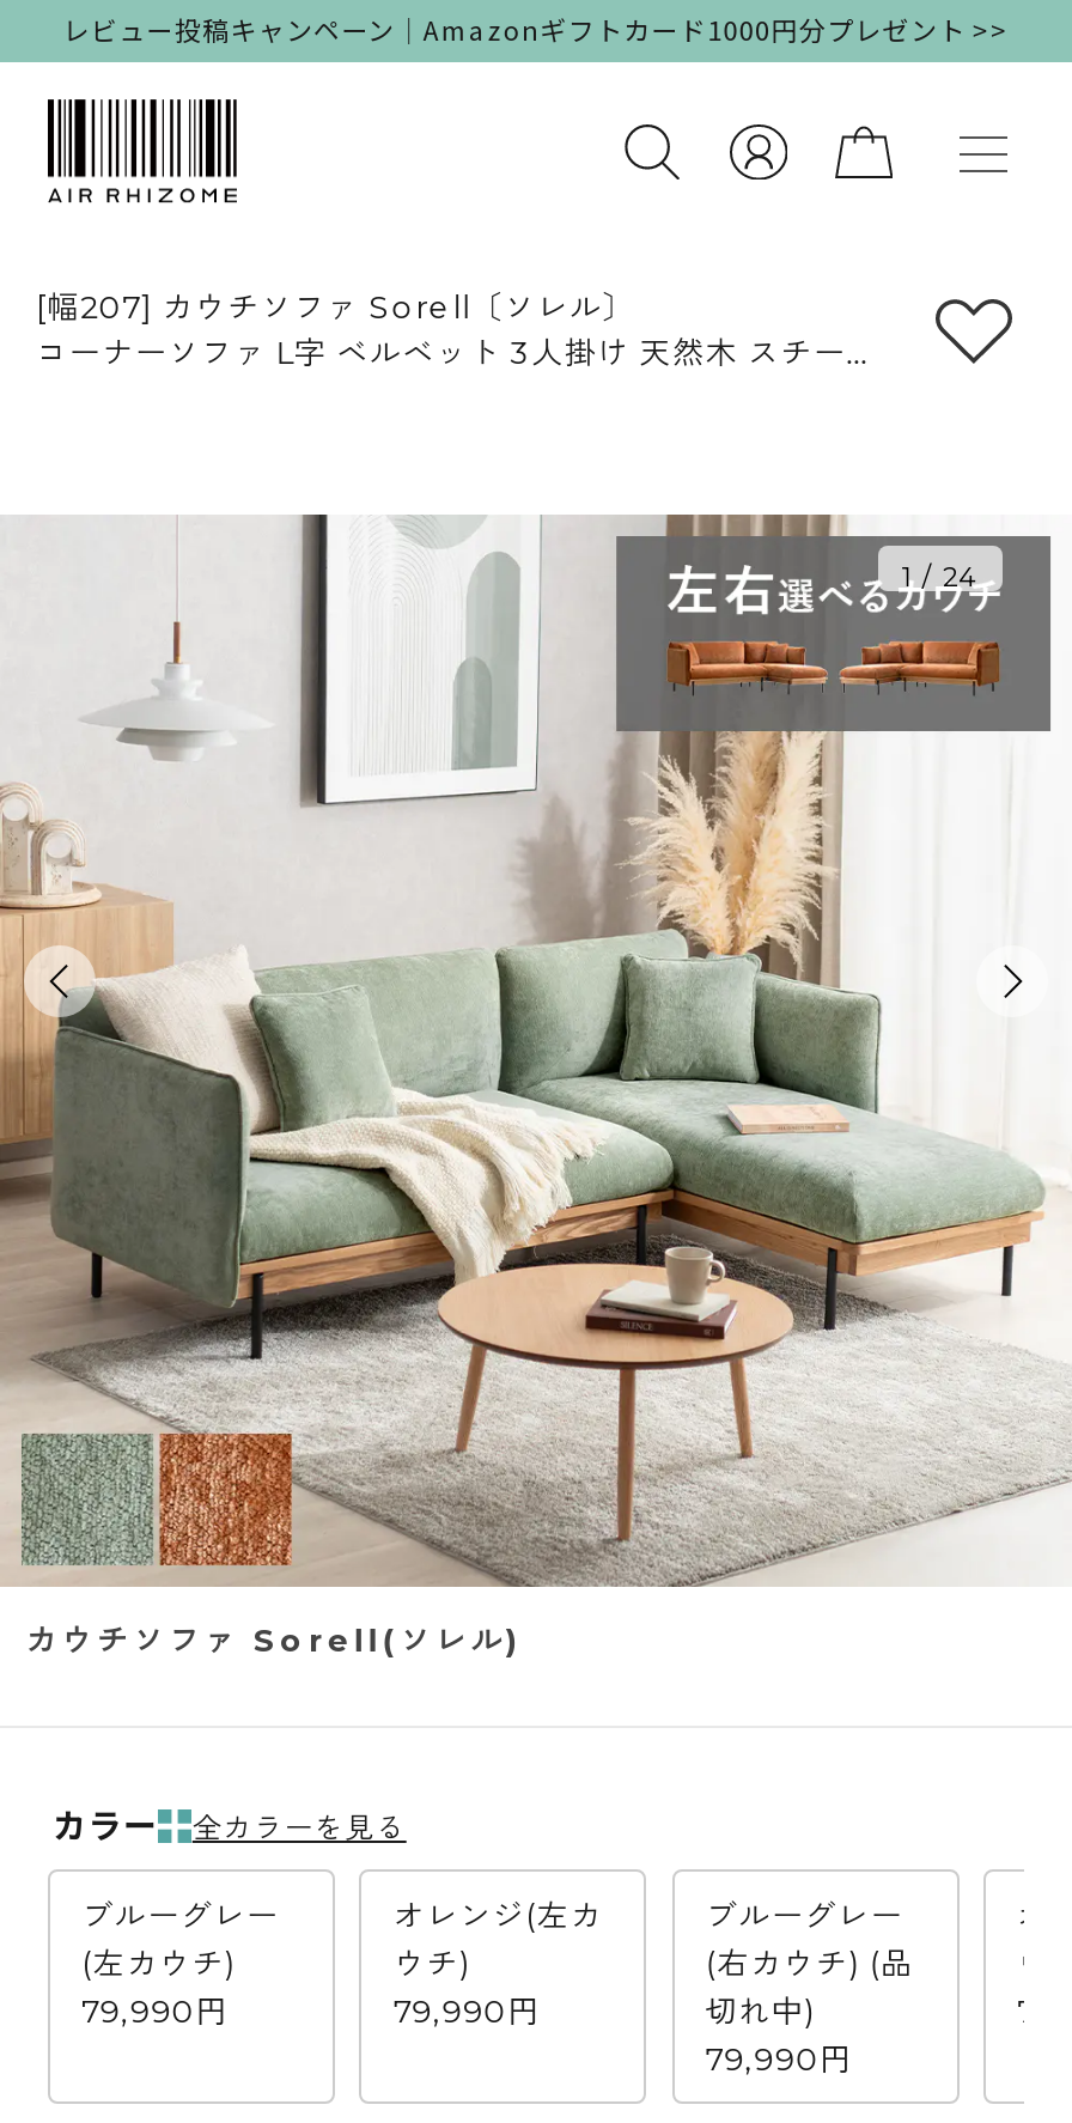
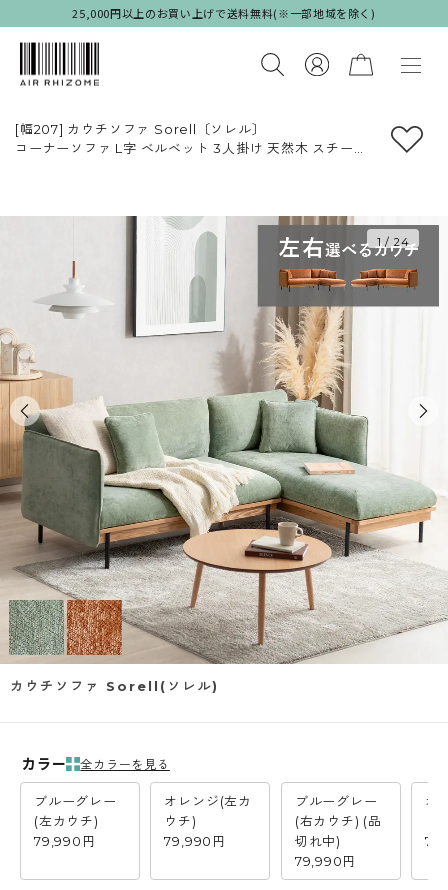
[63,10,1009,48] レビュー投稿キャンペーン｜Amazonギフトカード1000円分プレゼント >> -> [72,5,376,21] 25,000円以上のお買い上げで送料無料(※一部地域を除く)

